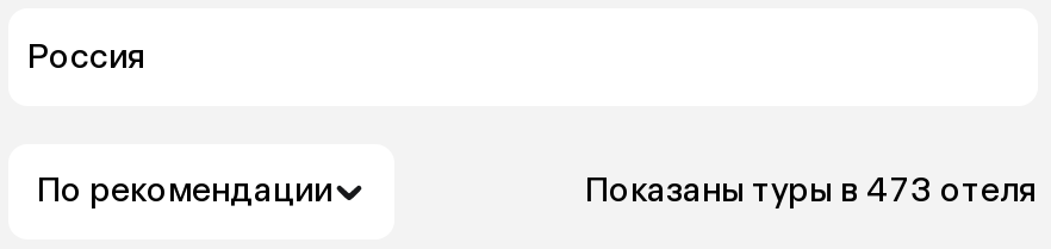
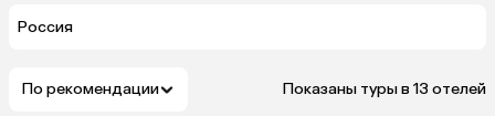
[585,170,1038,211] Показаны туры в 473 отеля -> [283,80,486,98] Показаны туры в 13 отелей

